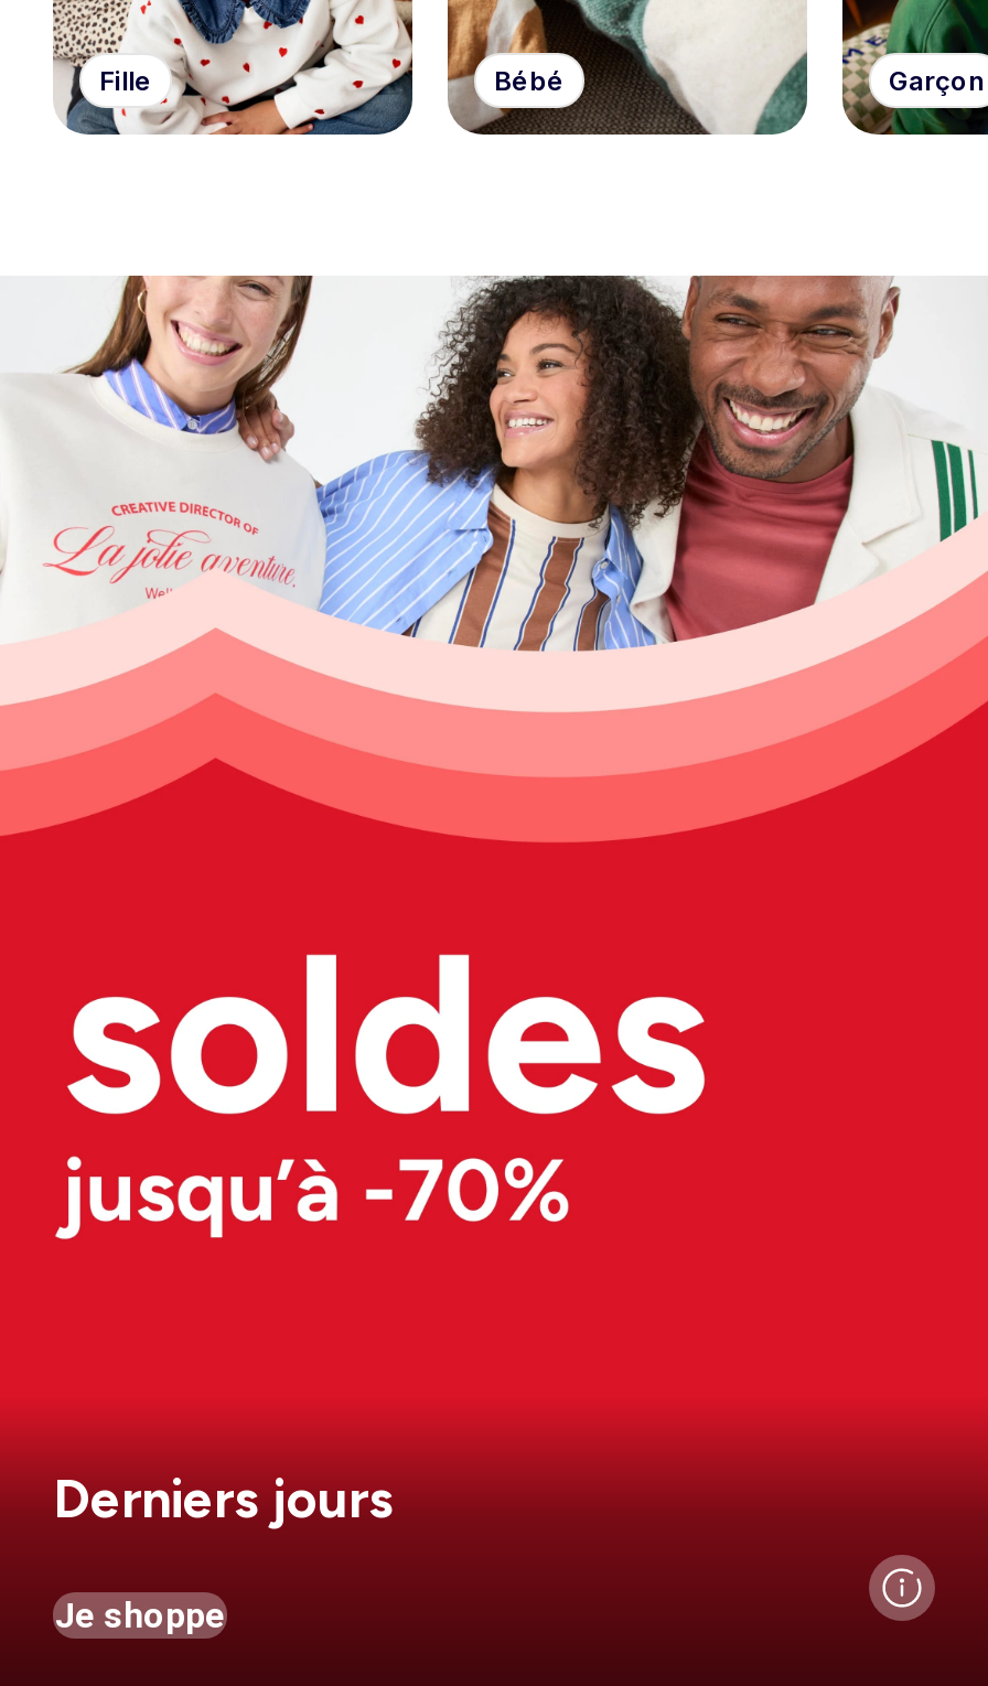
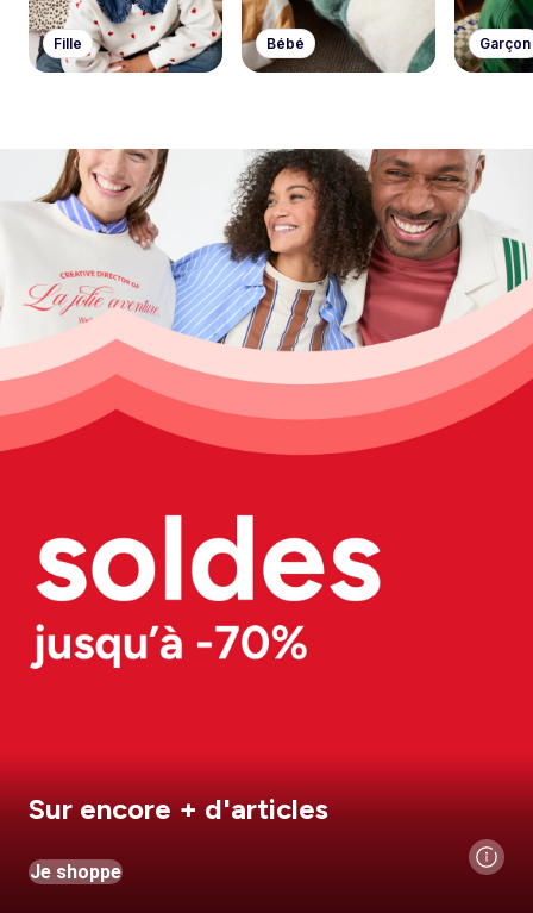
[53,1467,393,1531] Derniers jours -> [29,792,328,826] Sur encore + d'articles

